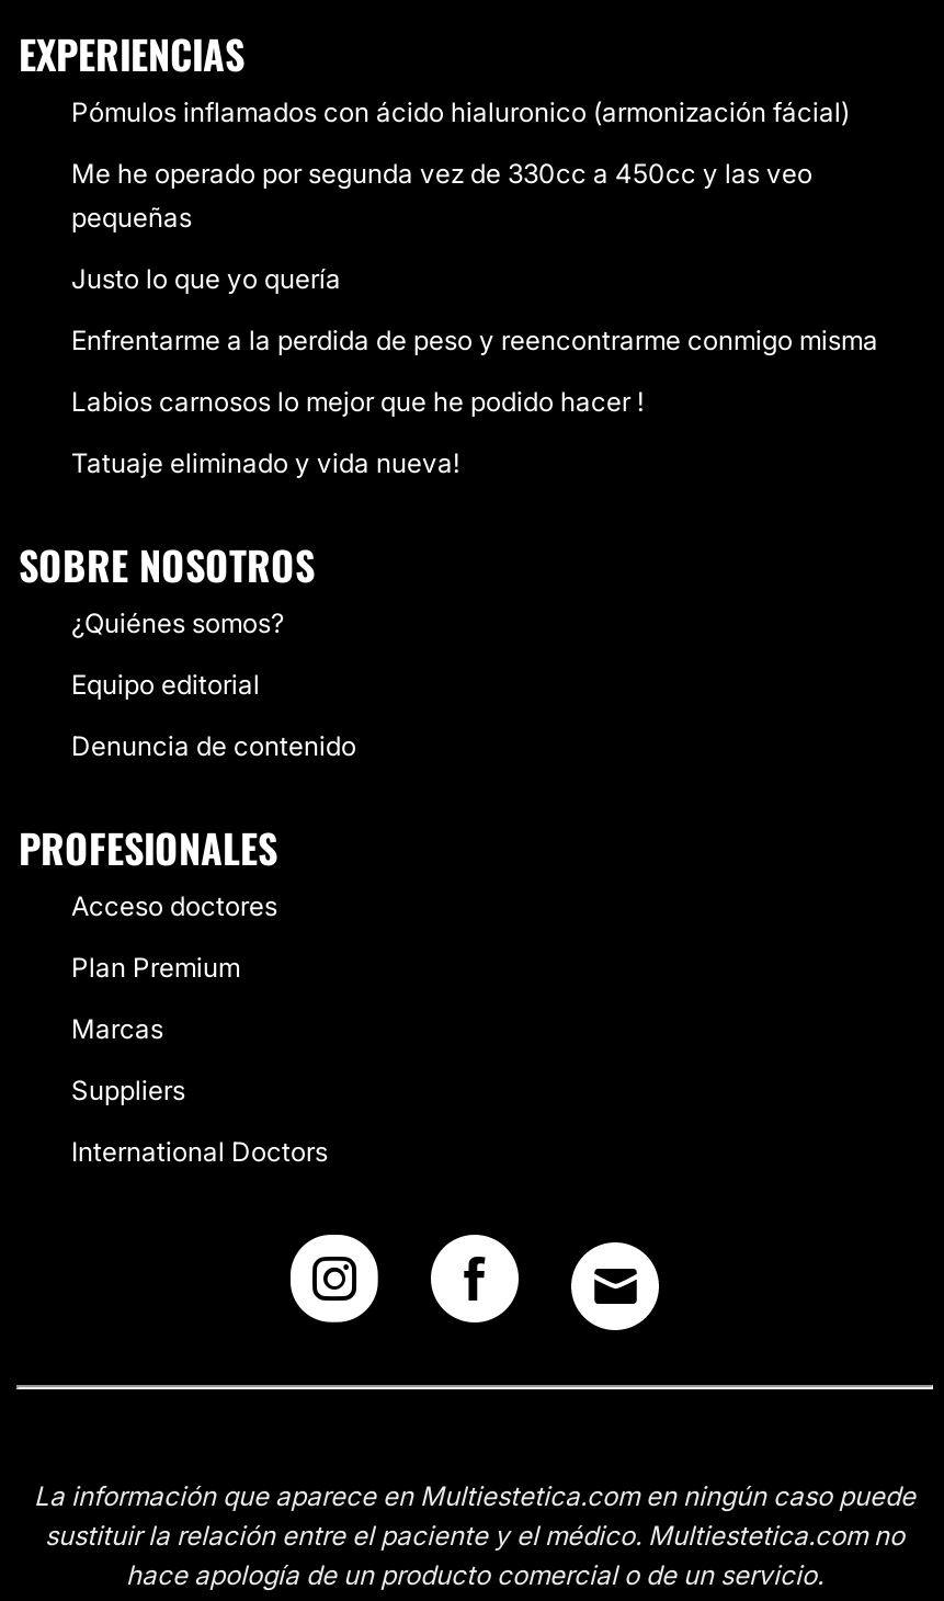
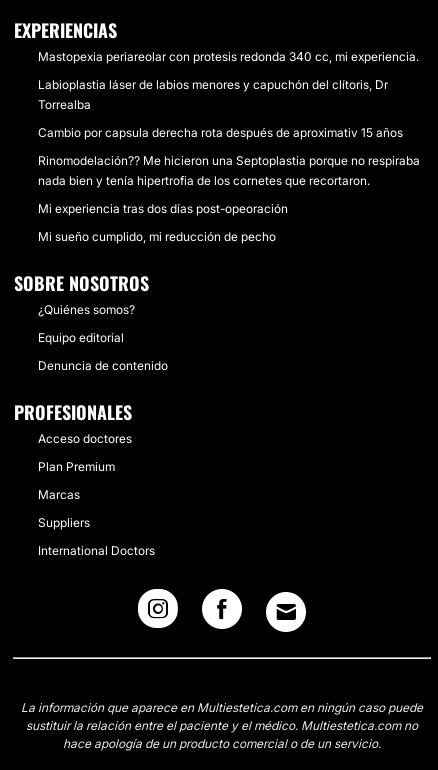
[71,95,850,128] Pómulos inflamados con ácido hialuronico (armonización fácial) -> [38,49,419,64] Mastopexia periareolar con protesis redonda 340 cc, mi experiencia.
[71,157,812,234] Me he operado por segunda vez de 330cc a 450cc y las veo | pequeñas -> [38,77,388,112] Labioplastia láser de labios menores y capuchón del clítoris, Dr | Torrealba
[71,262,341,295] Justo lo que yo quería -> [38,125,403,140] Cambio por capsula derecha rota después de aproximativ 15 años
[71,323,878,356] Enfrentarme a la perdida de peso y reencontrarme conmigo misma -> [38,153,420,188] Rinomodelación?? Me hicieron una Septoplastia porque no respiraba | nada bien y tenía hipertrofia de los cornetes que recortaron.
[71,385,644,418] Labios carnosos lo mejor que he podido hacer ! -> [38,201,288,216] Mi experiencia tras dos días post-opeoración
[71,446,459,479] Tatuaje eliminado y vida nueva! -> [38,229,276,244] Mi sueño cumplido, mi reducción de pecho

